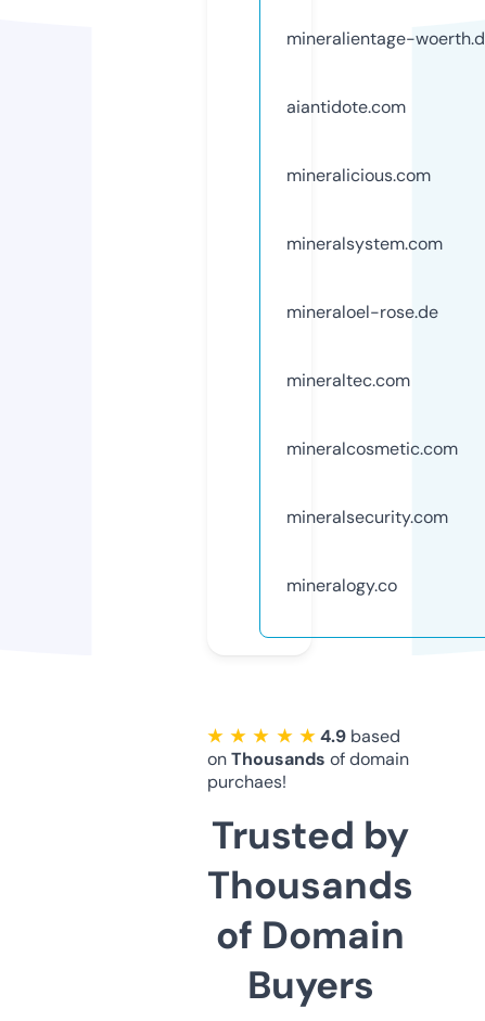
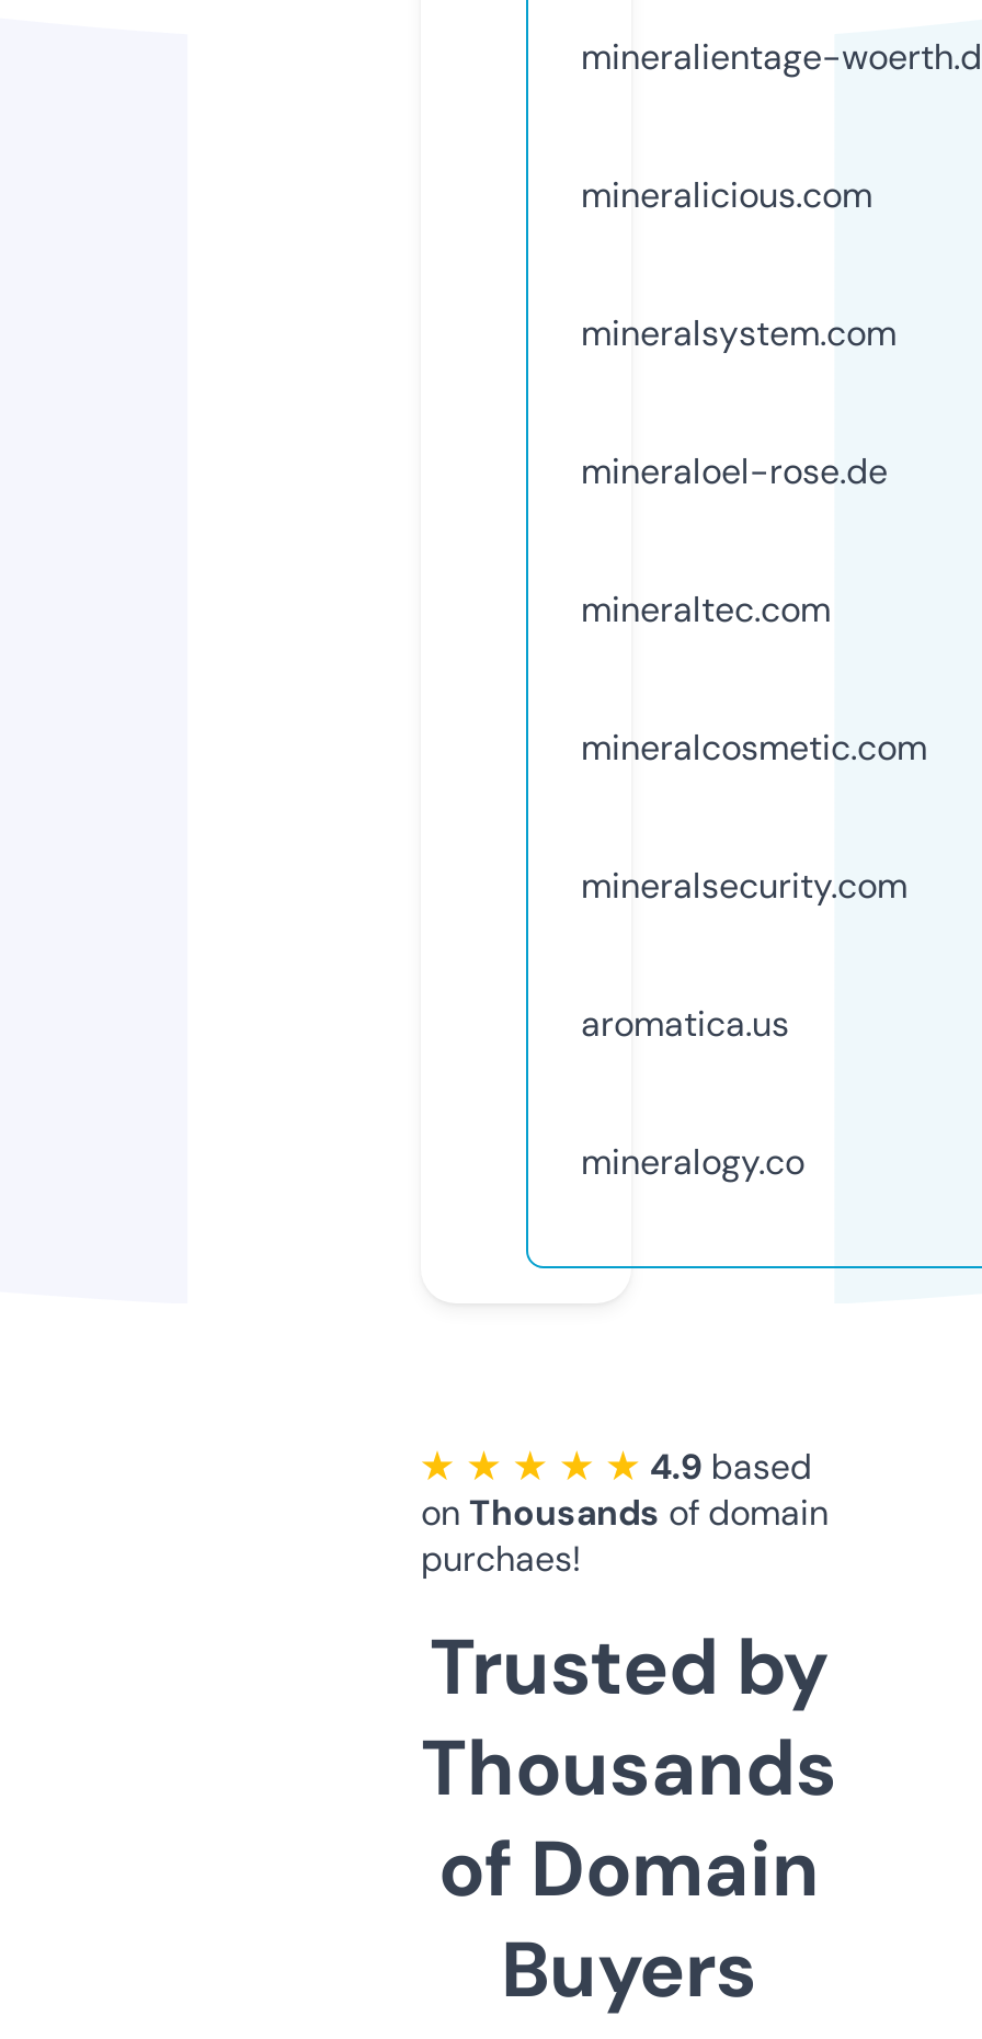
[286,95,406,118] aiantidote.com -> none
moved [286,164,458,528] -> [581,172,927,908]: mineralicious.com | mineralsystem.com | mineraloel-rose.de | mineraltec.com | mineralcosmetic.com | mineralsecurity.com
none -> [581,1000,789,1046] aromatica.us

